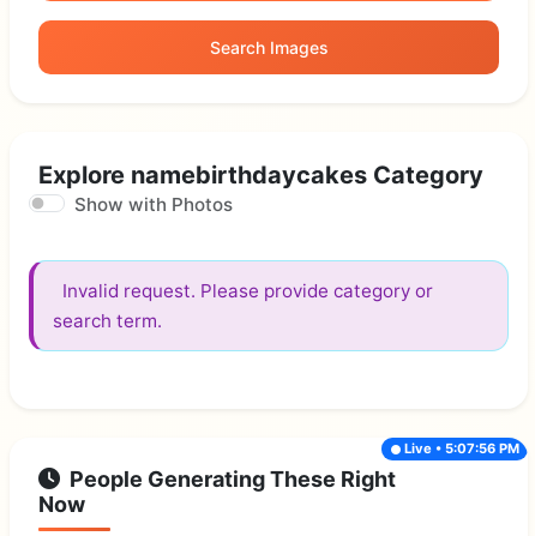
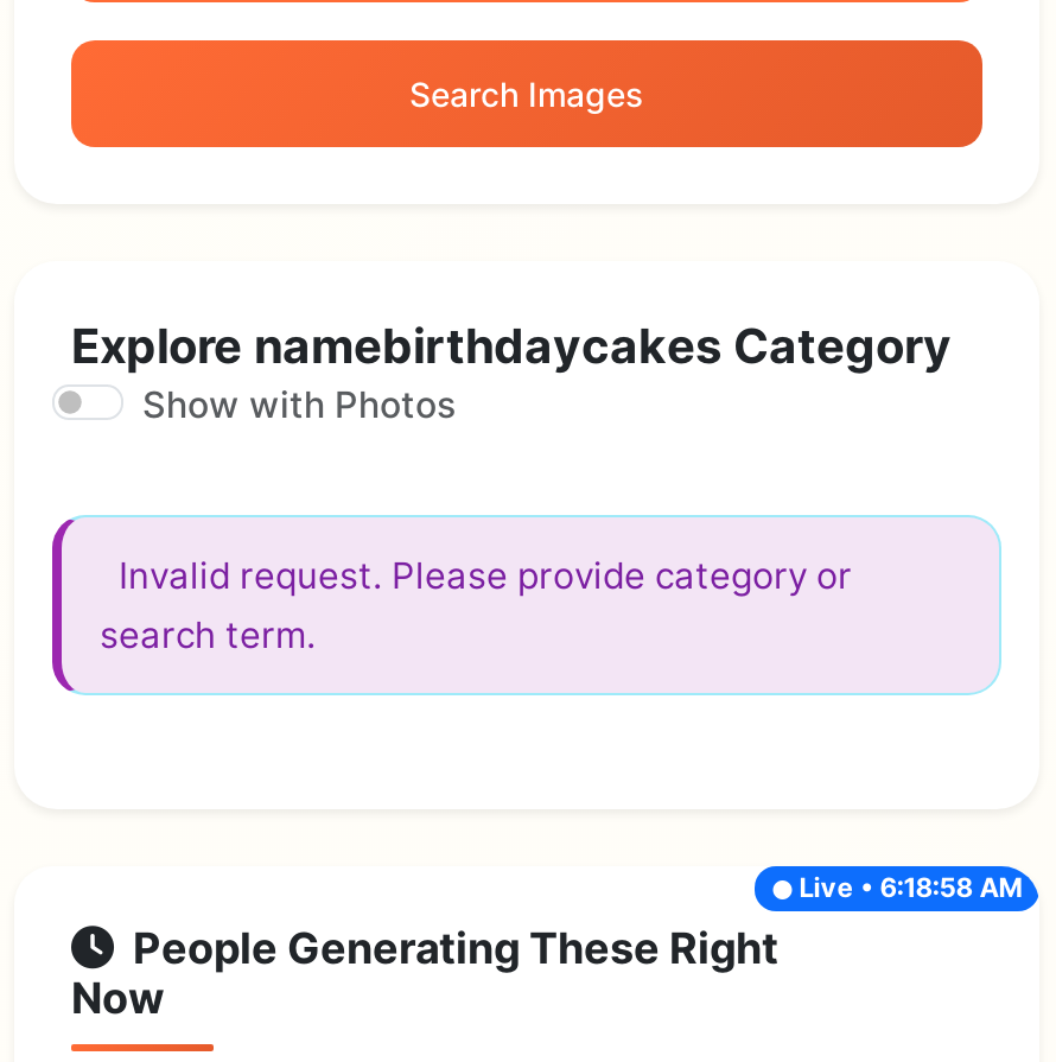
[404,440,519,457] Live • 5:07:56 PM -> [799,871,1022,904] Live • 6:18:58 AM

